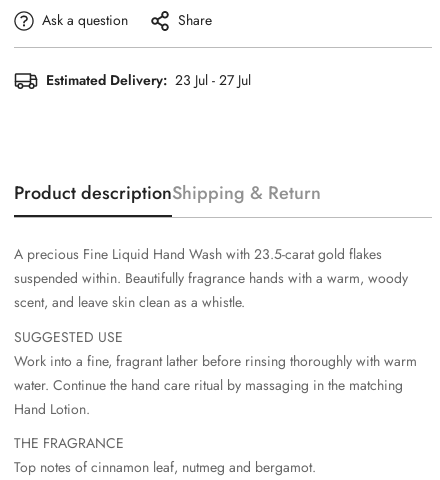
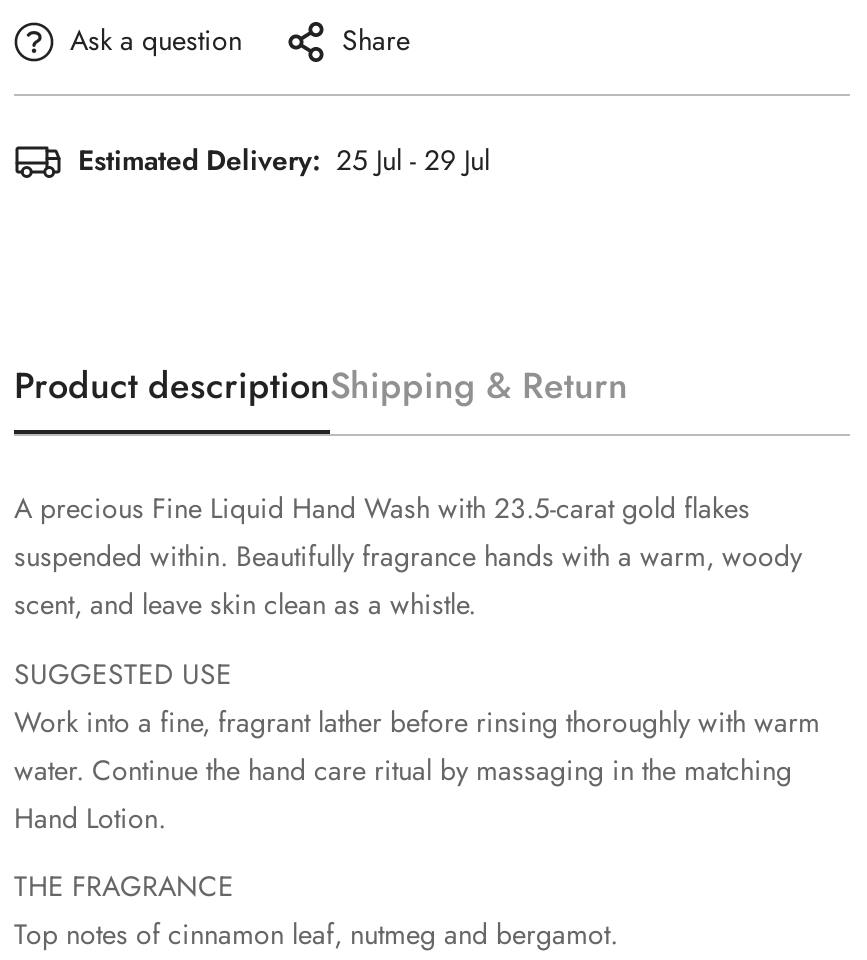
[46,70,251,90] Estimated Delivery: 23 Jul - 27 Jul -> [78,140,490,180] Estimated Delivery: 25 Jul - 29 Jul

